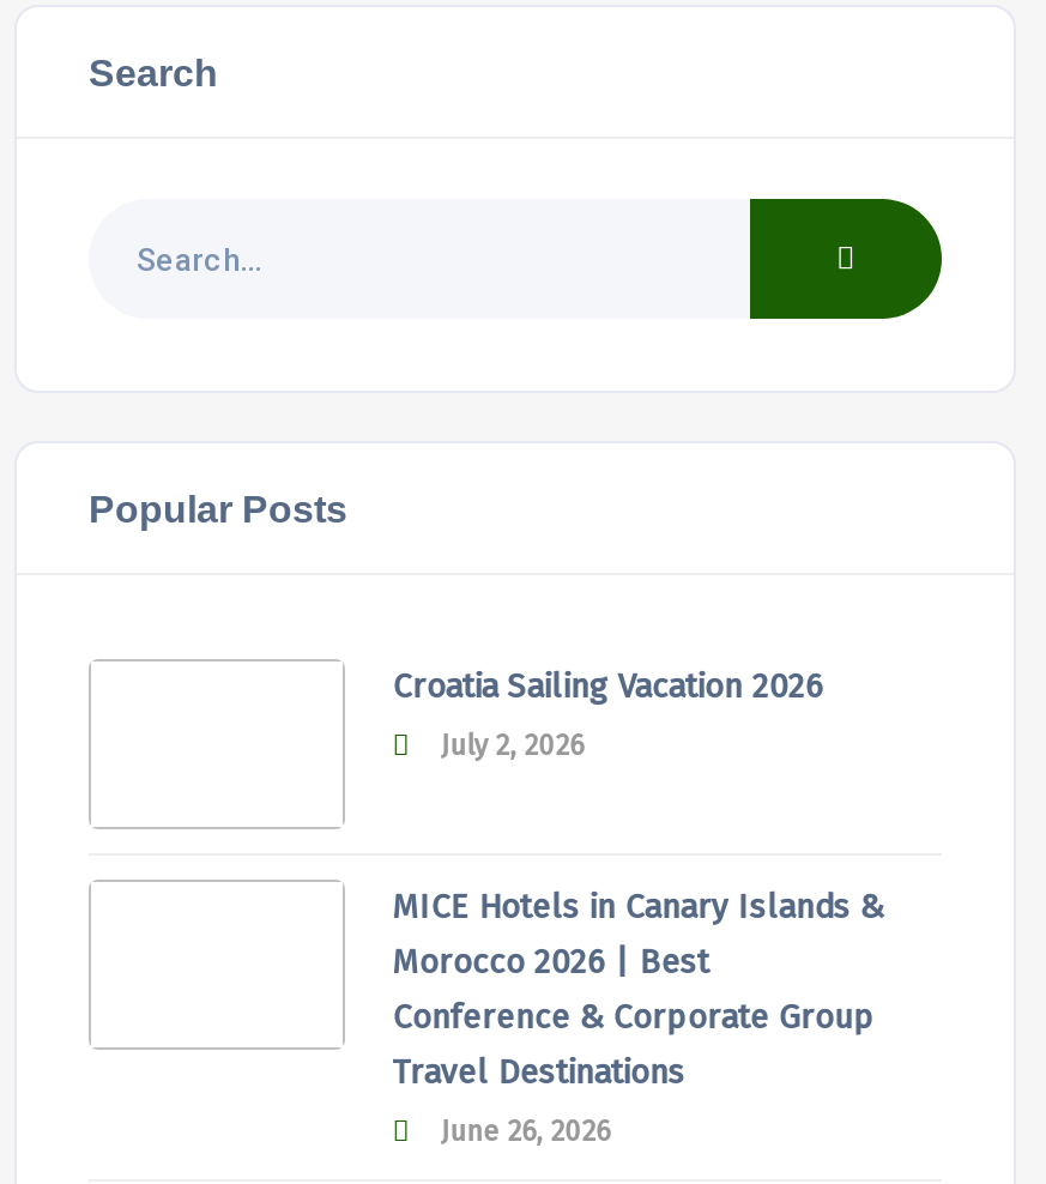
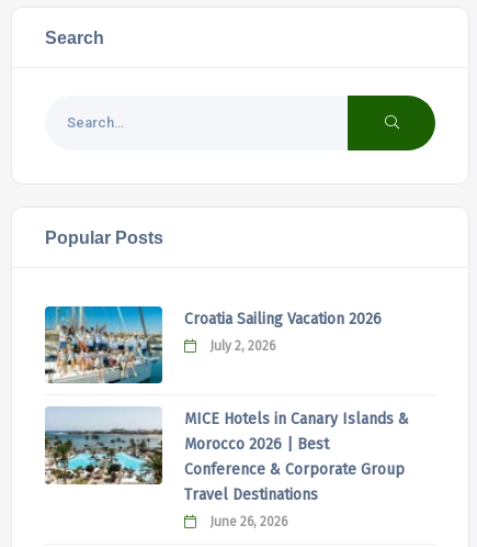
none -> [44,305,163,384] [image]
none -> [44,408,163,485] [image]

